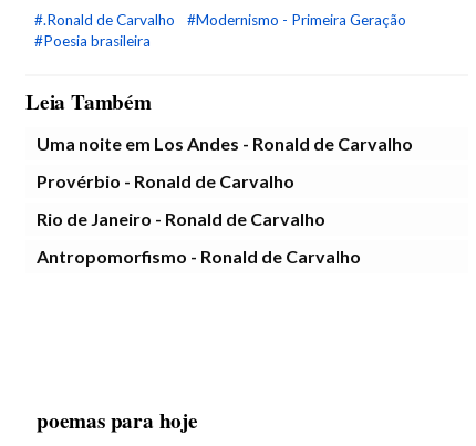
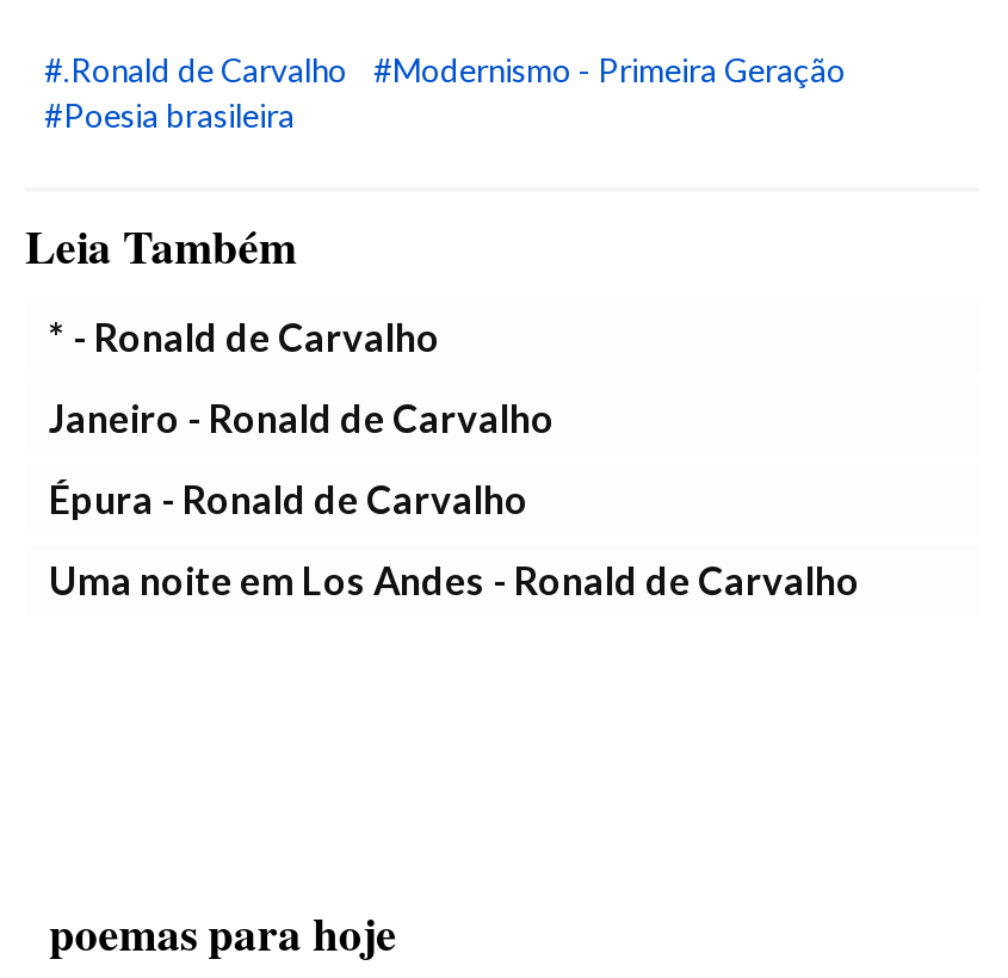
none -> [49,314,555,521] * - Ronald de Carvalho | Janeiro - Ronald de Carvalho | Épura - Ronald de Carvalho
moved [37,133,413,154] -> [49,557,860,602]: Uma noite em Los Andes - Ronald de Carvalho
[37,170,361,267] Provérbio - Ronald de Carvalho | Rio de Janeiro - Ronald de Carvalho | Antropomorfismo - Ronald de Carvalho -> none

